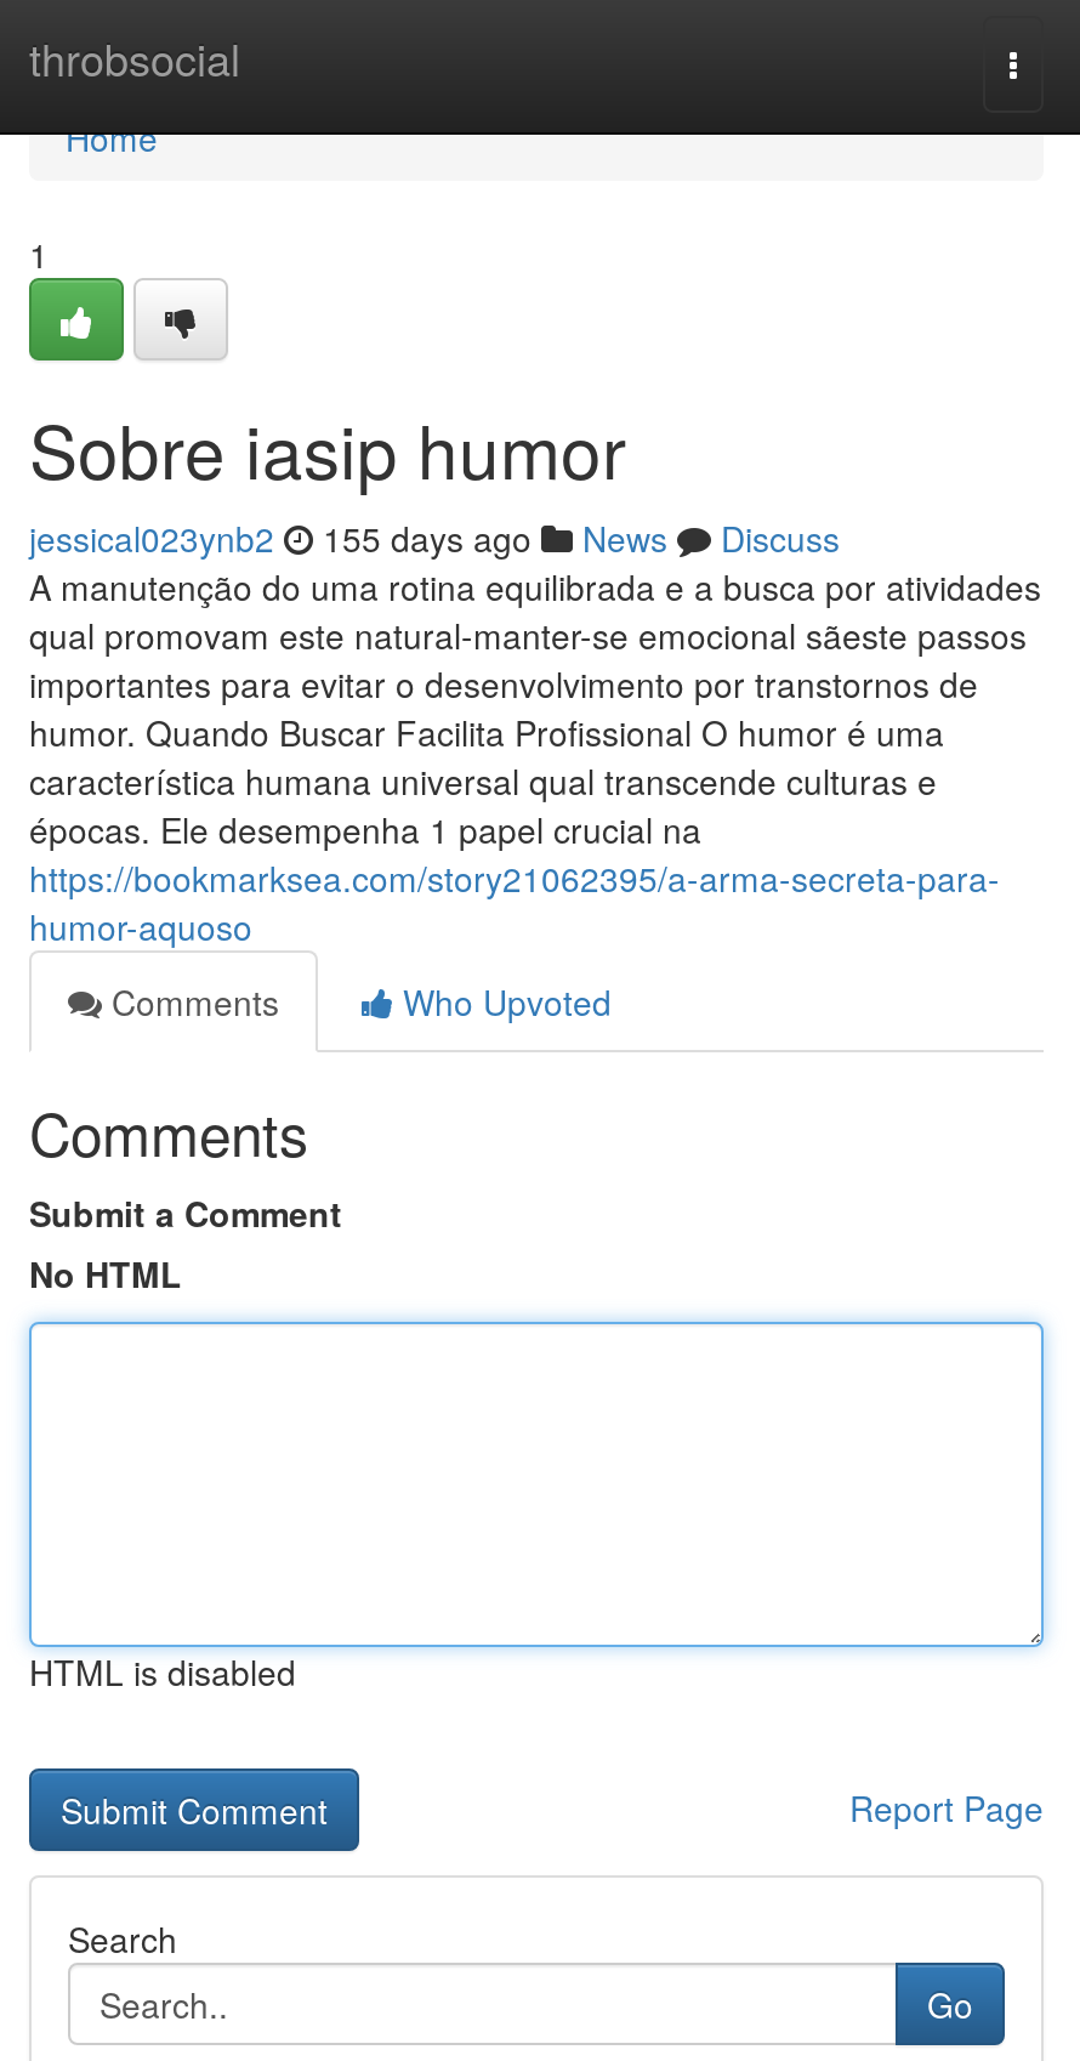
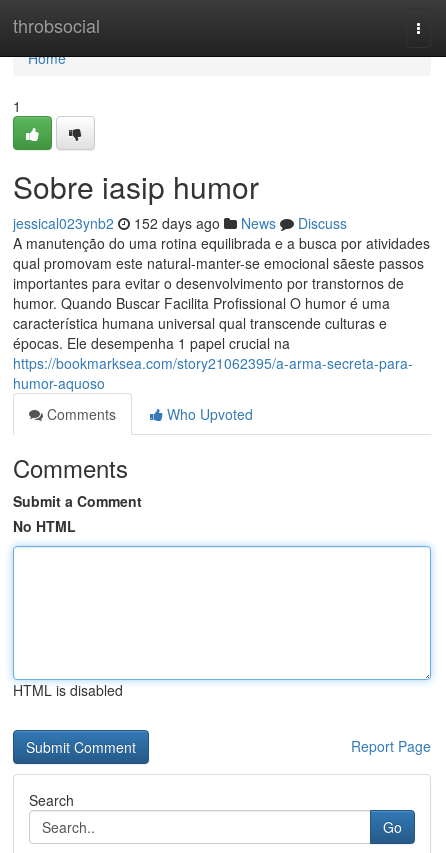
[29,513,840,562] jessical023ynb2 155 days ago News Discuss -> [13,213,347,233] jessical023ynb2 152 days ago News Discuss

